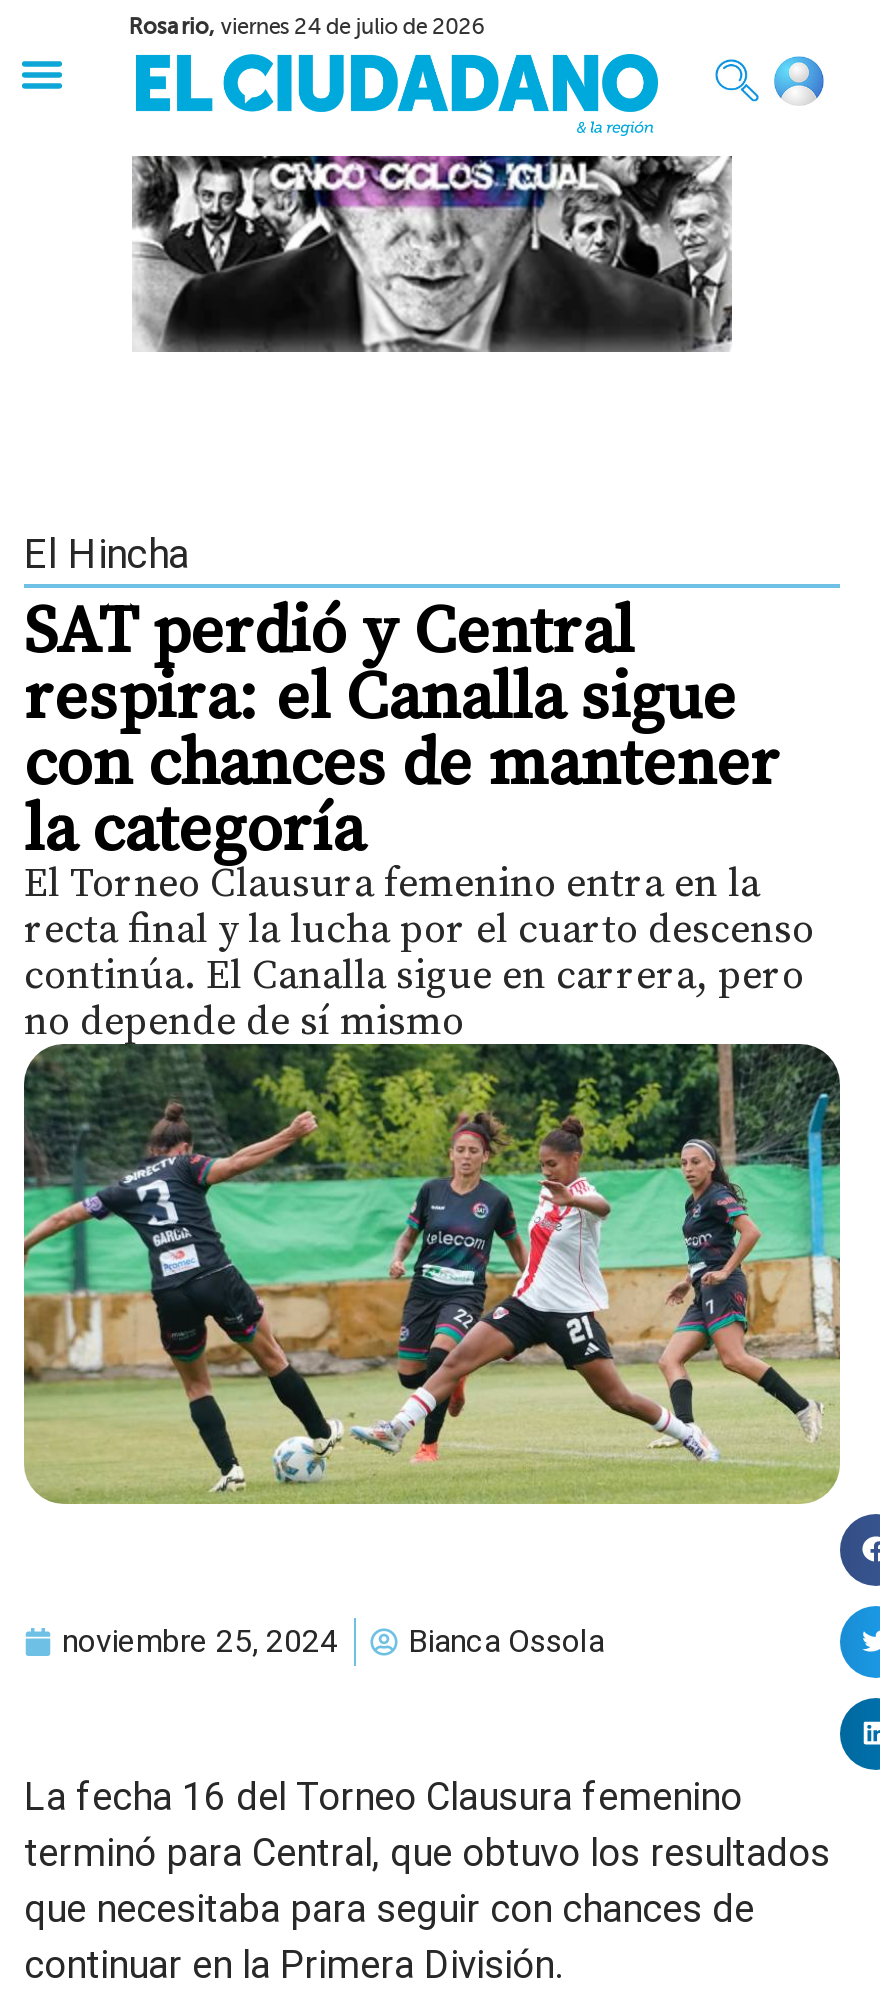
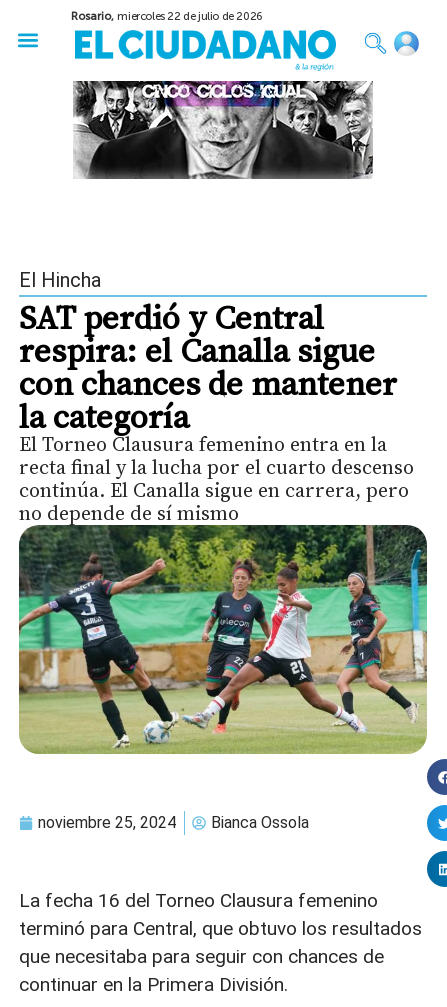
[129,14,485,40] Rosario, viernes 24 de julio de 2026 -> [71,10,263,23] Rosario, miercoles 22 de julio de 2026

